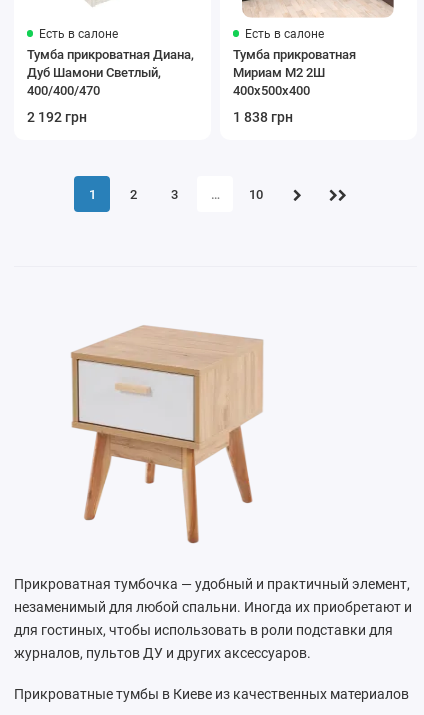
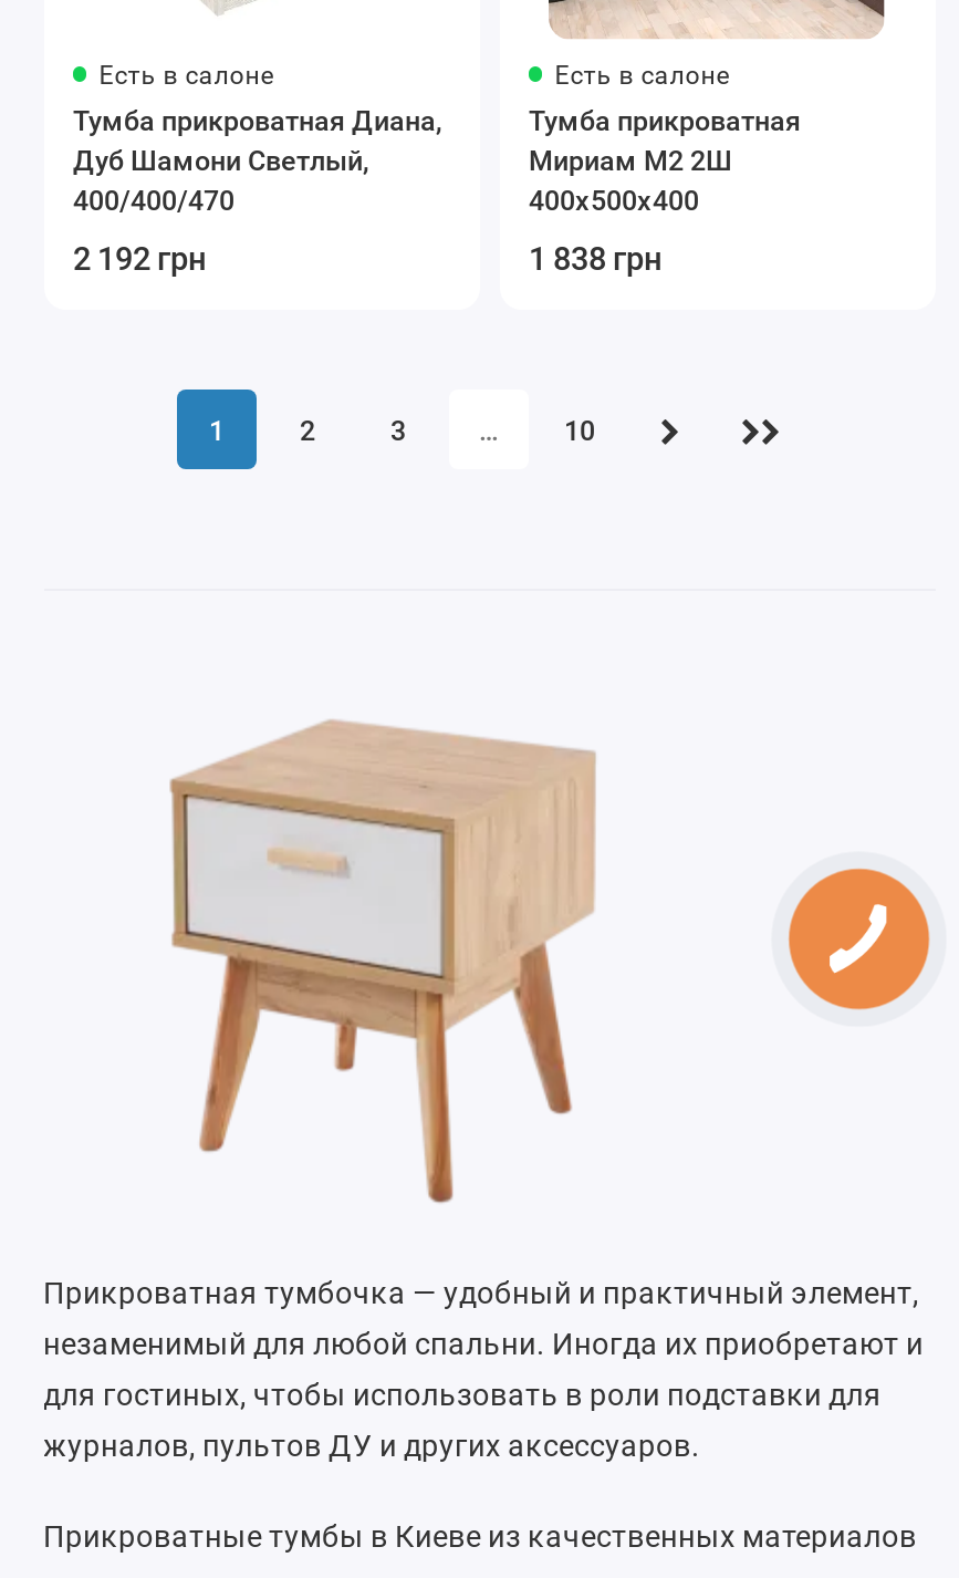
none -> [785,865,934,1014] [image]

